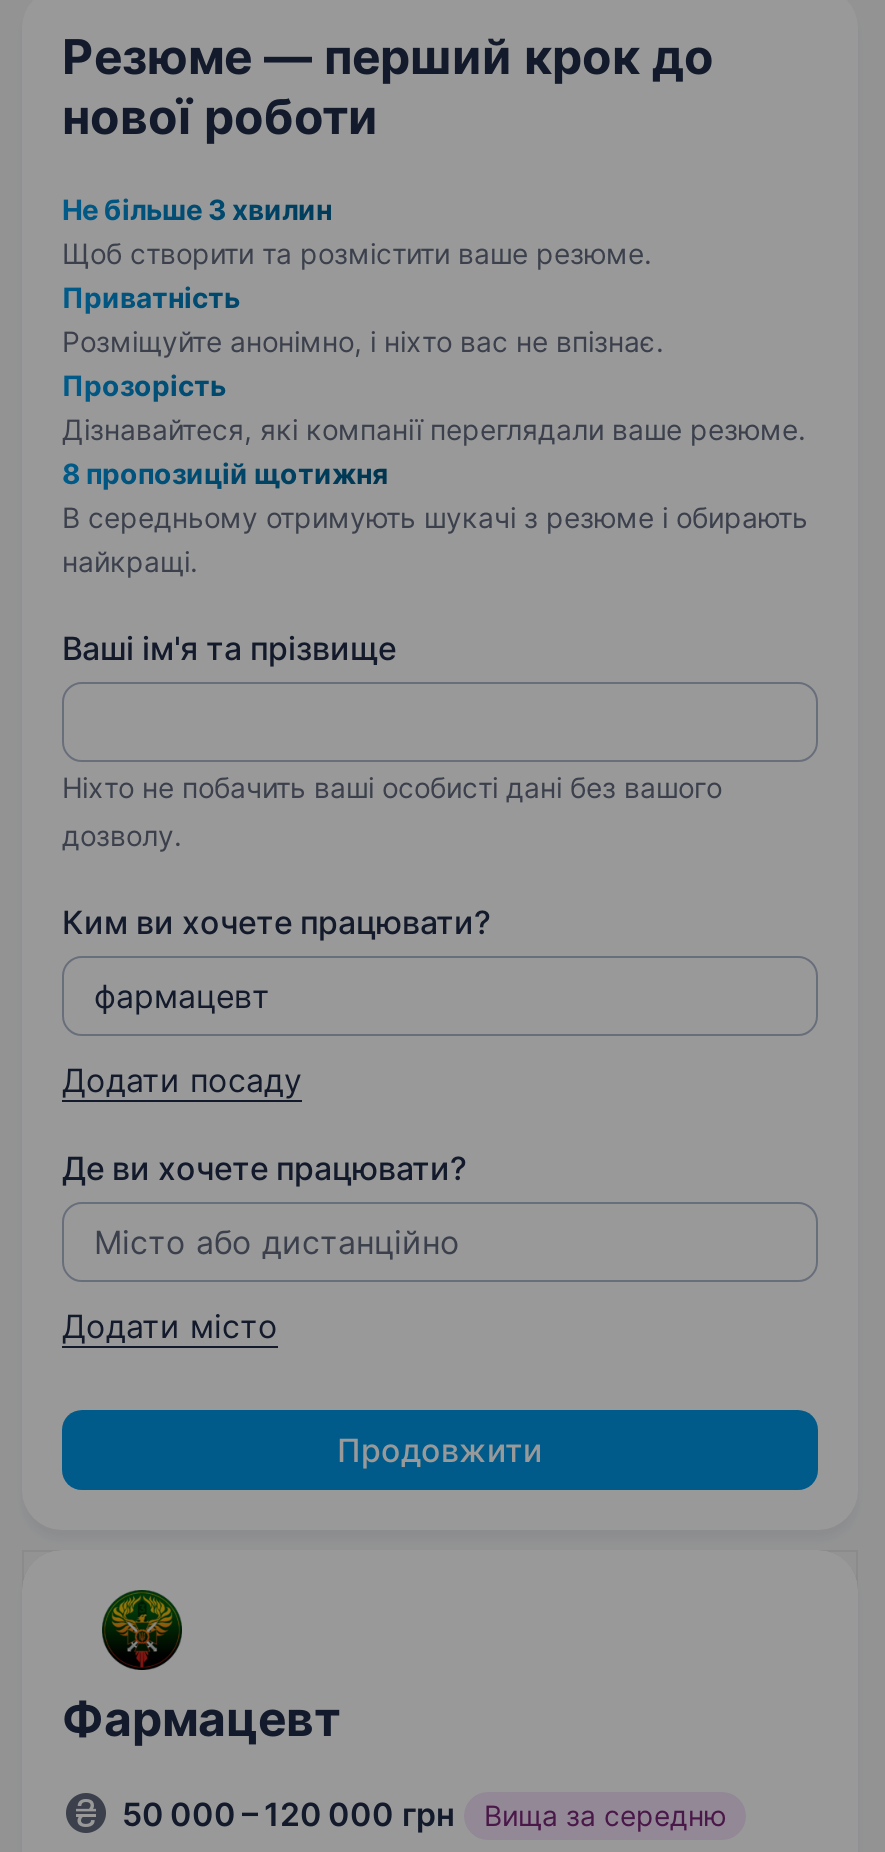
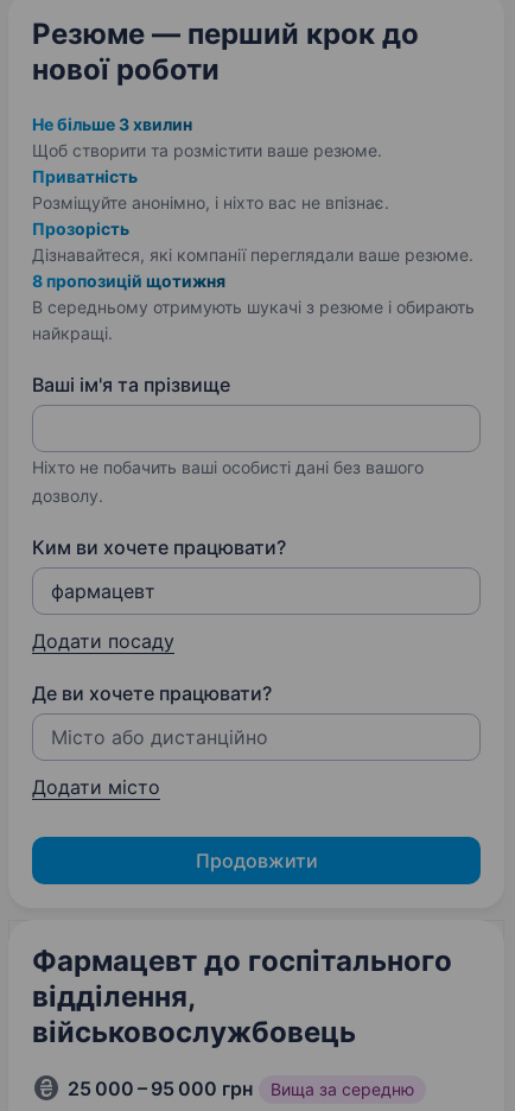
[62,1690,340,1748] Фармацевт -> [32,944,452,1049] Фармацевт до госпітального | відділення, | військовослужбовець
[122,1794,726,1834] 50 000 – 120 000 грн Вища за середню -> [68,1077,414,1100] 25 000 – 95 000 грн Вища за середню

